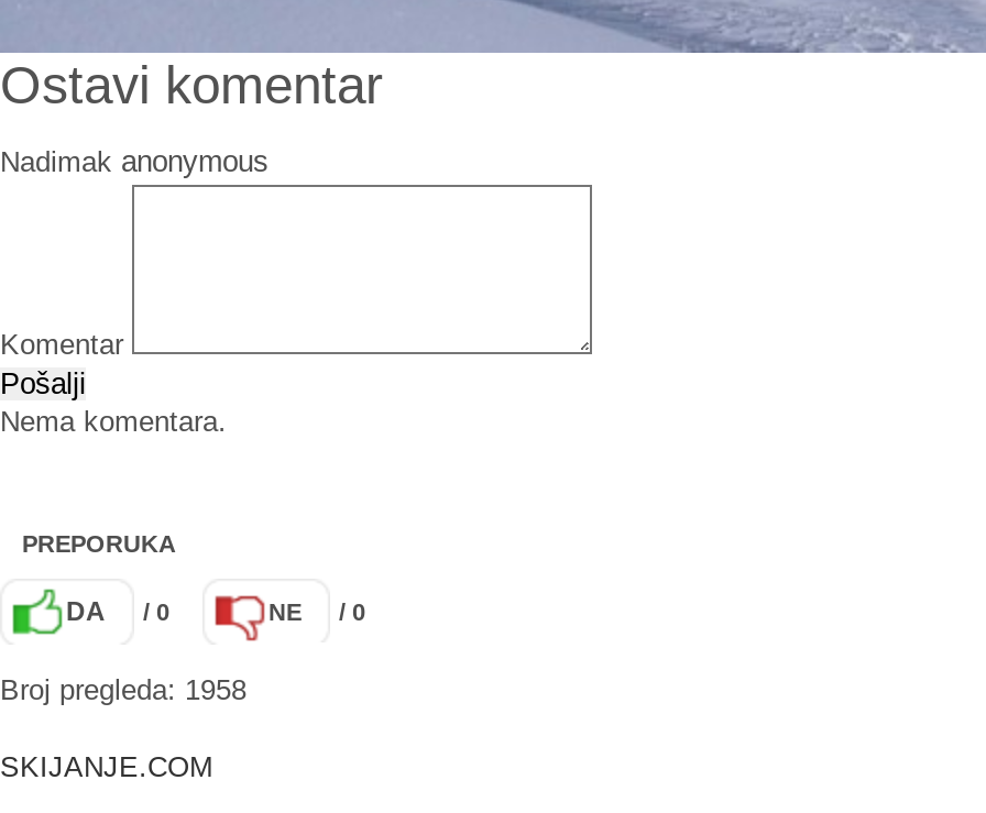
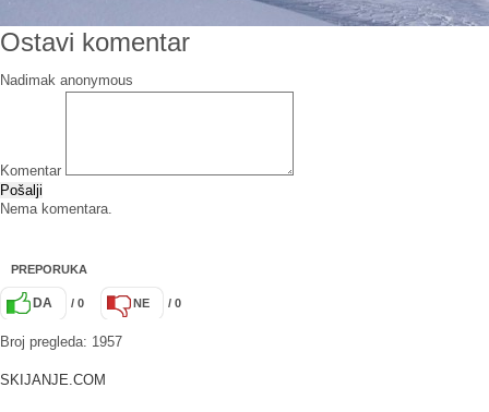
[0,673,246,706] Broj pregleda: 1958 -> [0,334,122,350] Broj pregleda: 1957

